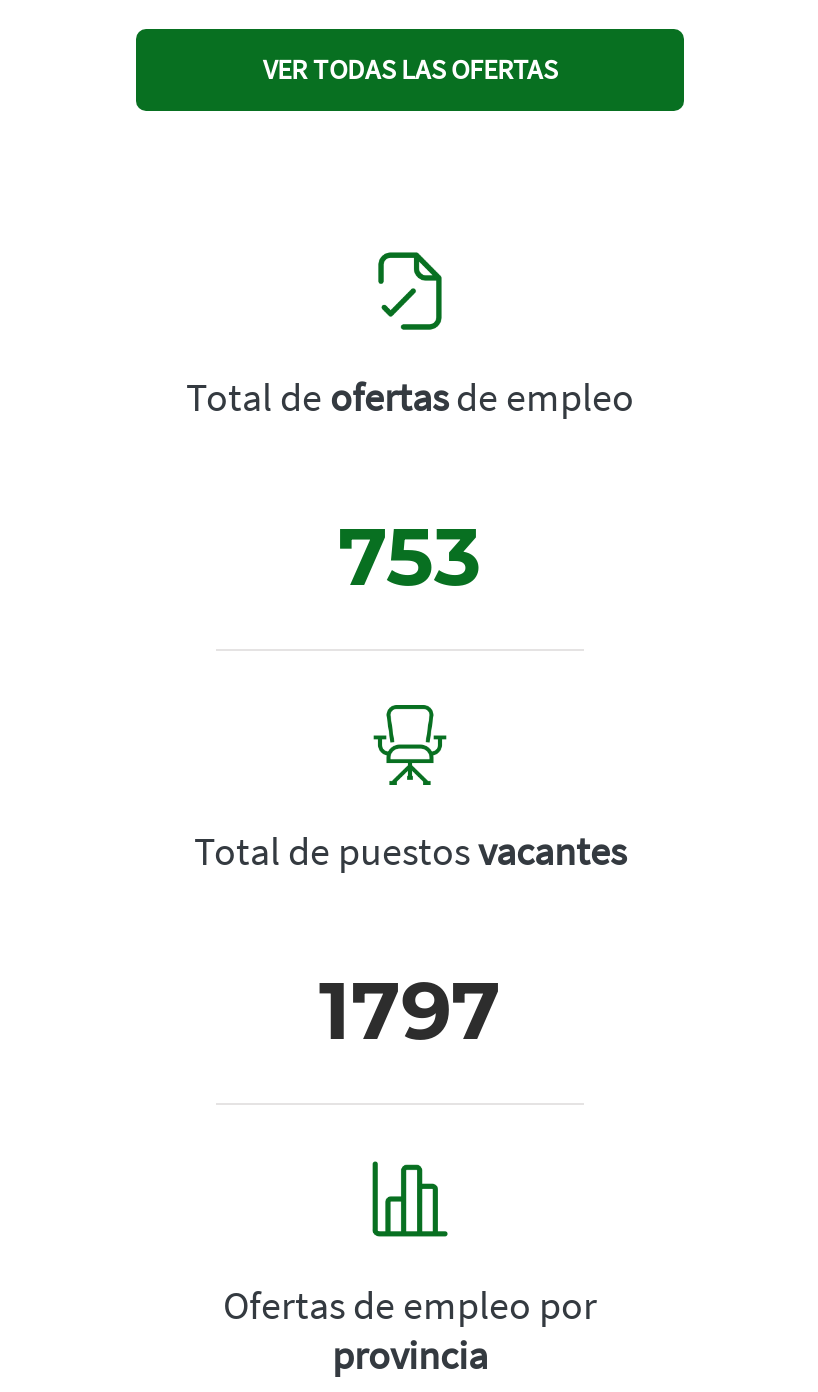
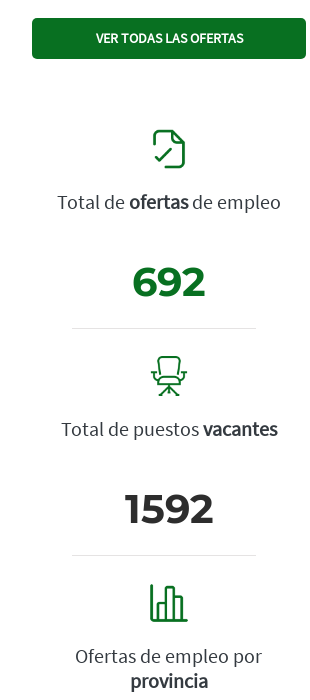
[338,507,482,605] 753 -> [132,257,206,306] 692
[319,961,501,1059] 1797 -> [124,484,213,533] 1592

